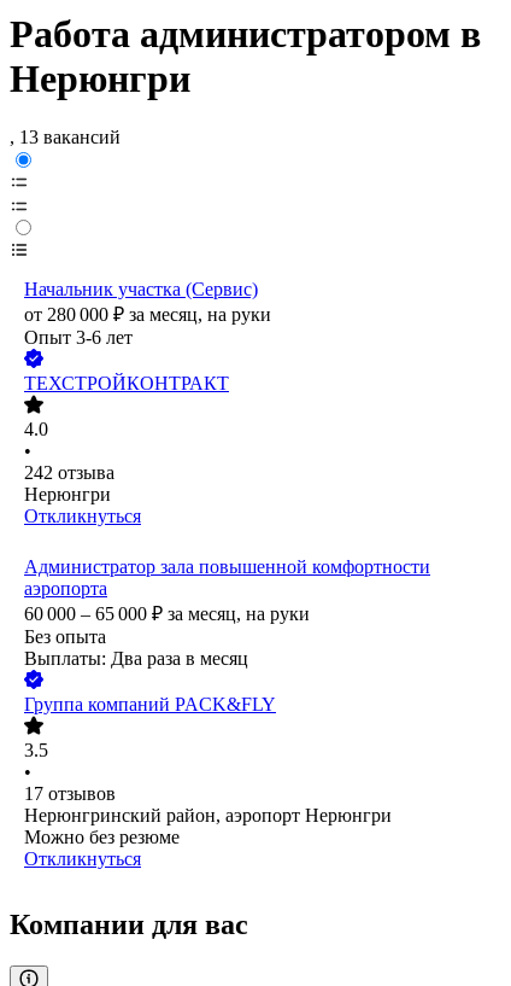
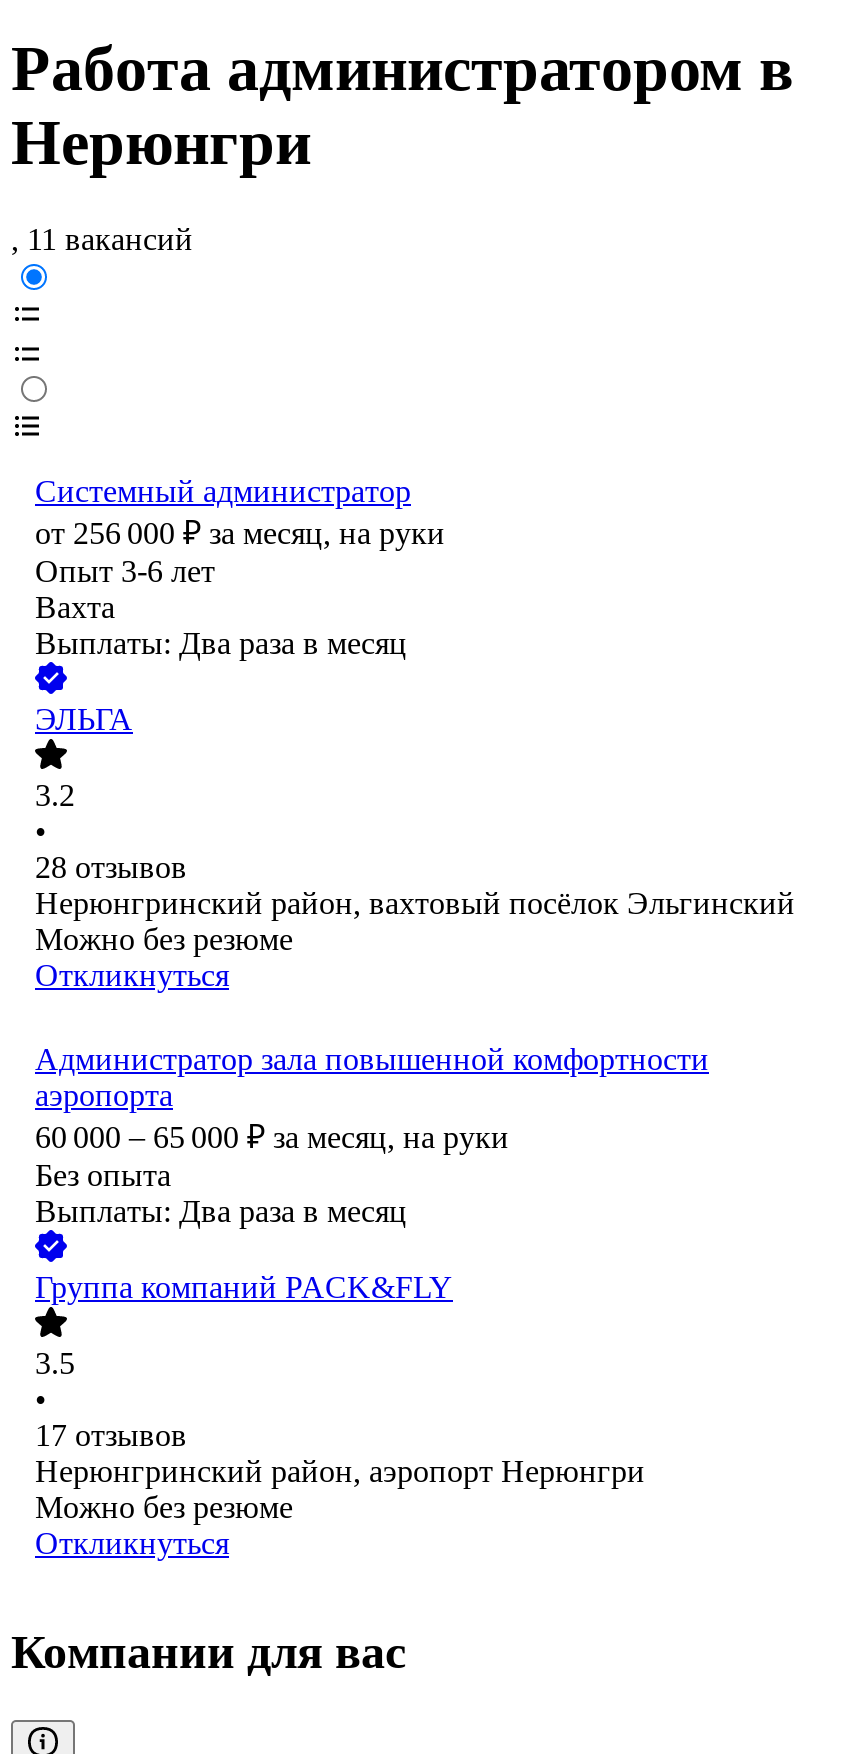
[10,127,121,148] , 13 вакансий -> [11,223,193,257] , 11 вакансий
[24,279,271,325] Начальник участка (Сервис) | от 280 000 ₽ за месяц, на руки -> [35,475,445,551] Системный администратор | от 256 000 ₽ за месяц, на руки
[24,374,229,440] ТЕХСТРОЙКОНТРАКТ | 4.0 -> [35,591,407,813] Вахта | Выплаты: Два раза в месяц | ЭЛЬГА | 3.2
[24,463,114,505] 242 отзыва | Нерюнгри -> [35,851,795,957] 28 отзывов | Нерюнгринский район, вахтовый посёлок Эльгинский | Можно без резюме

